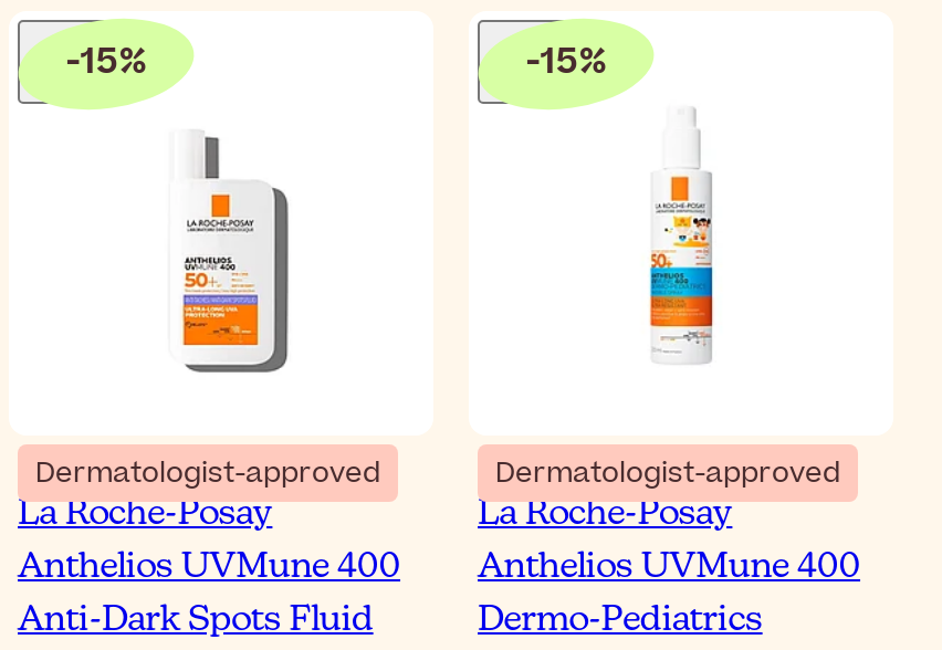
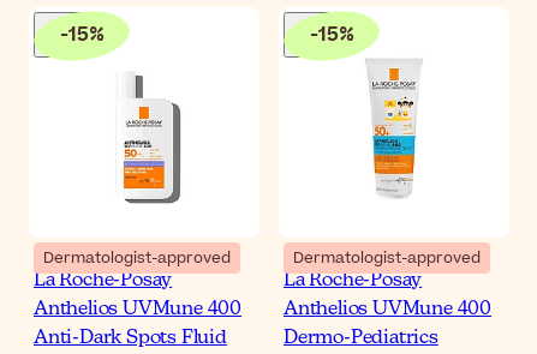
[630,108,732,360] [image] -> [365,59,423,198] [image]

